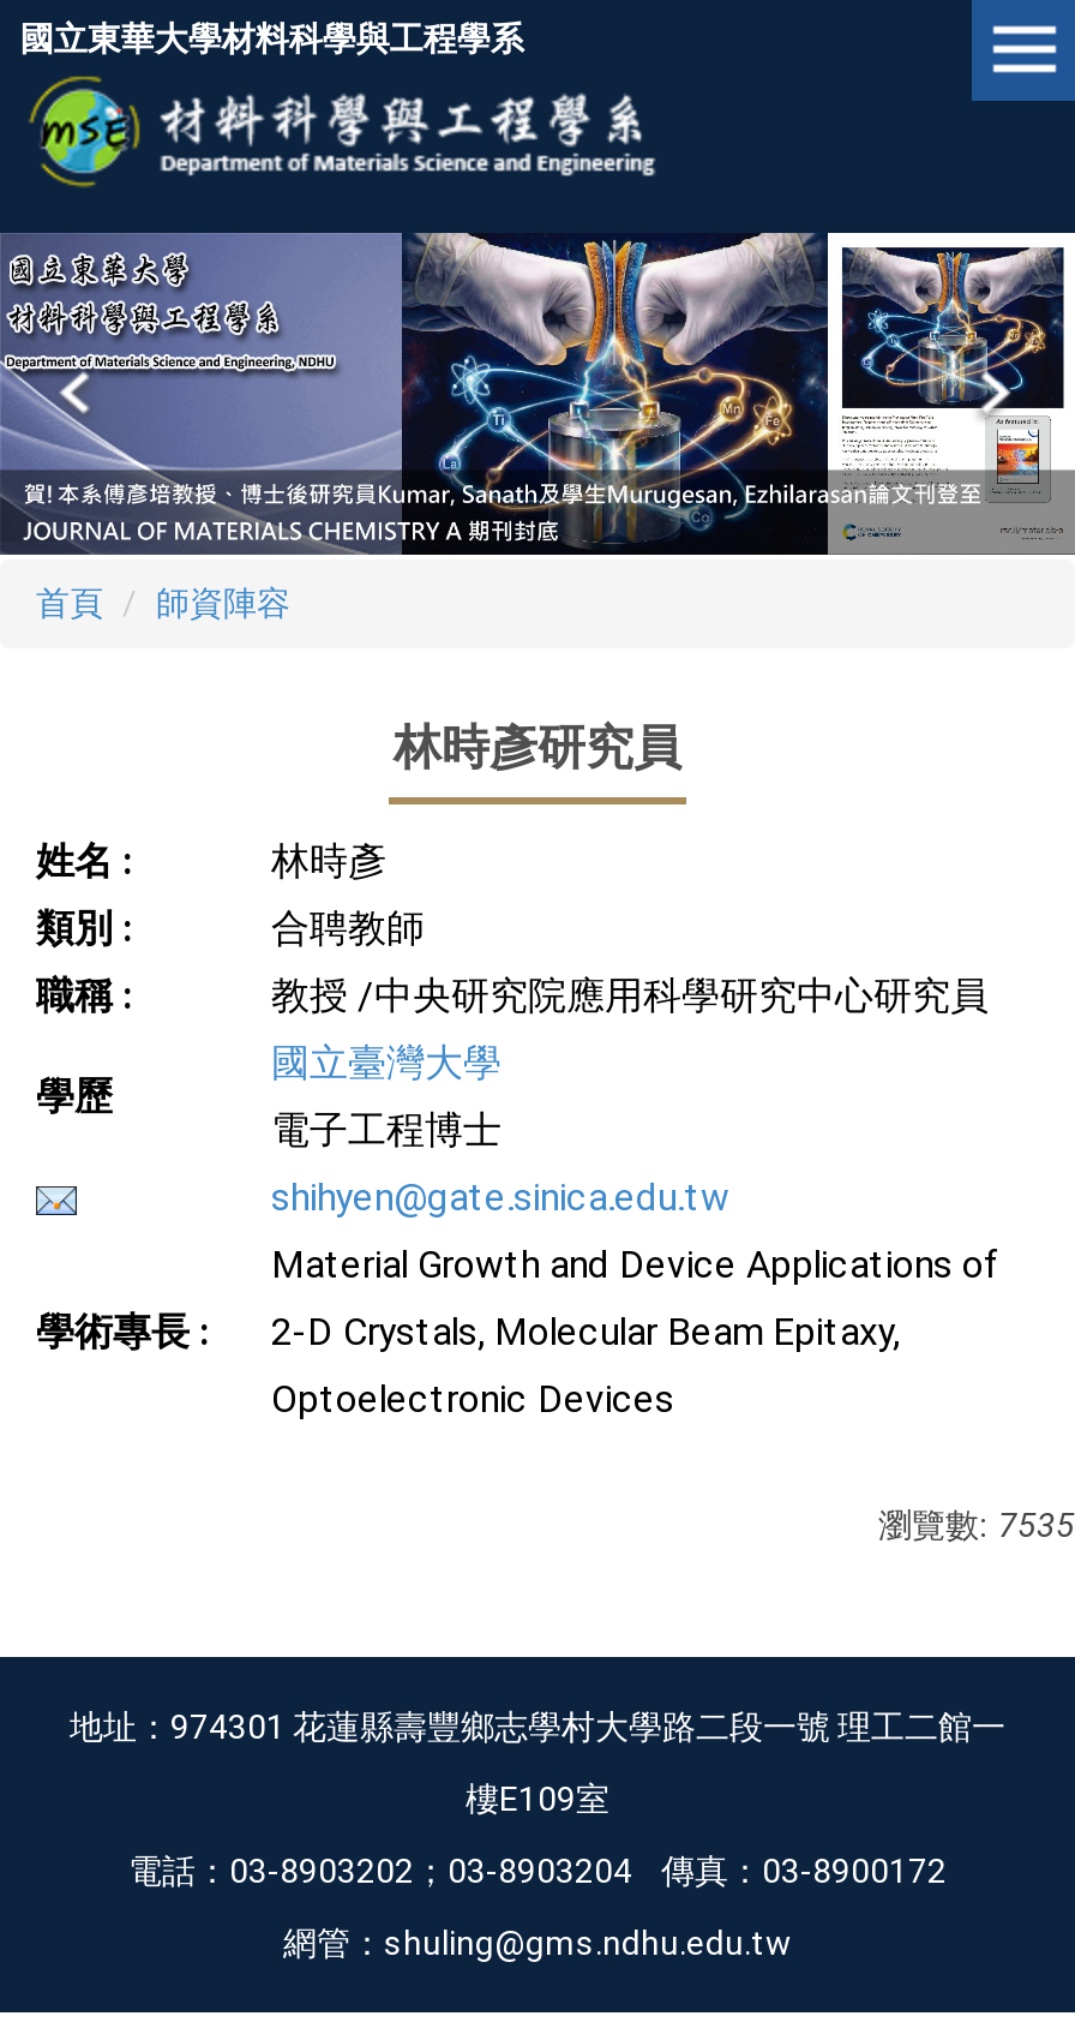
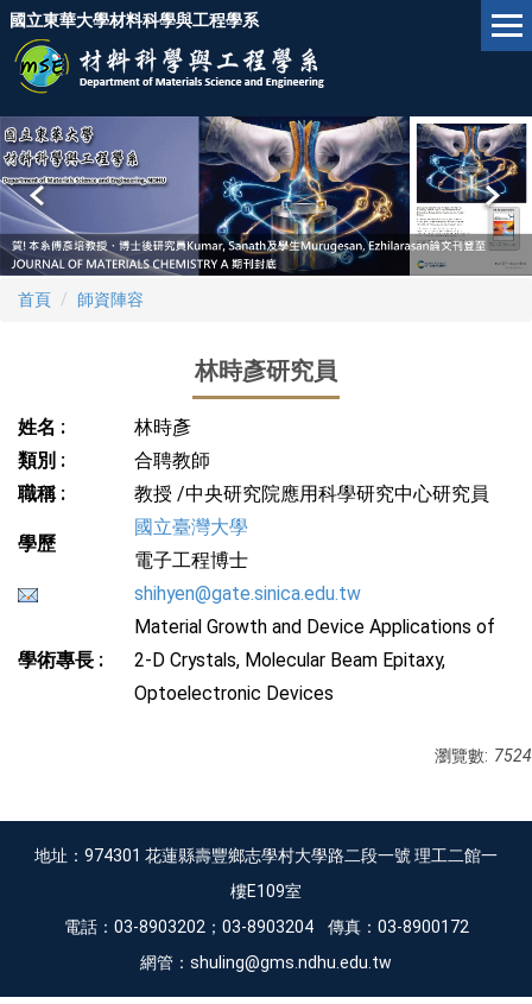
[878,1507,1075,1545] 瀏覽數: 7535 -> [435,747,532,766] 瀏覽數: 7524

